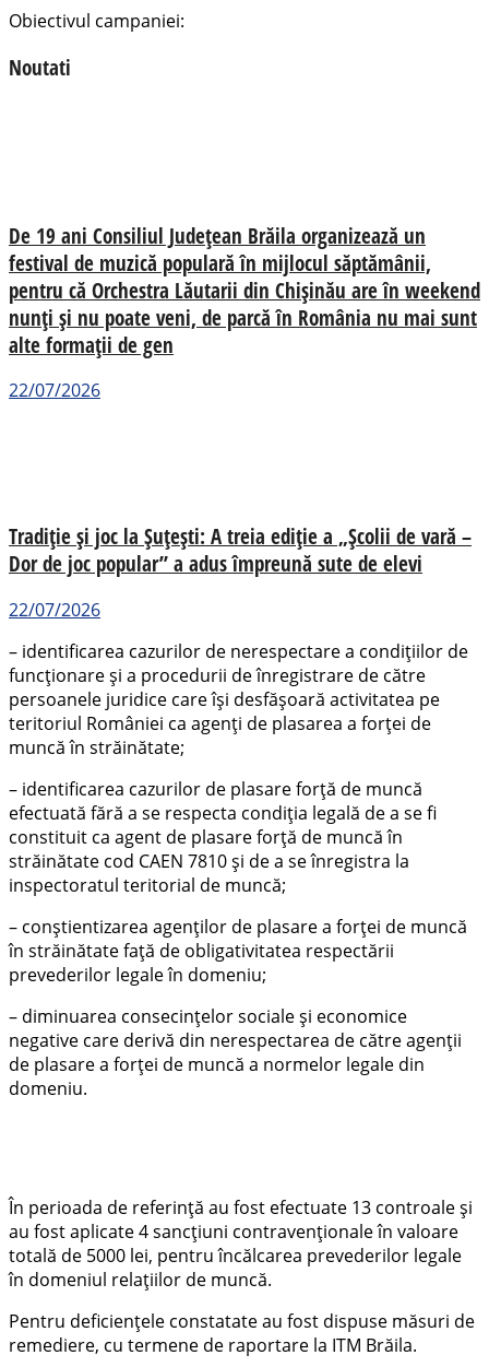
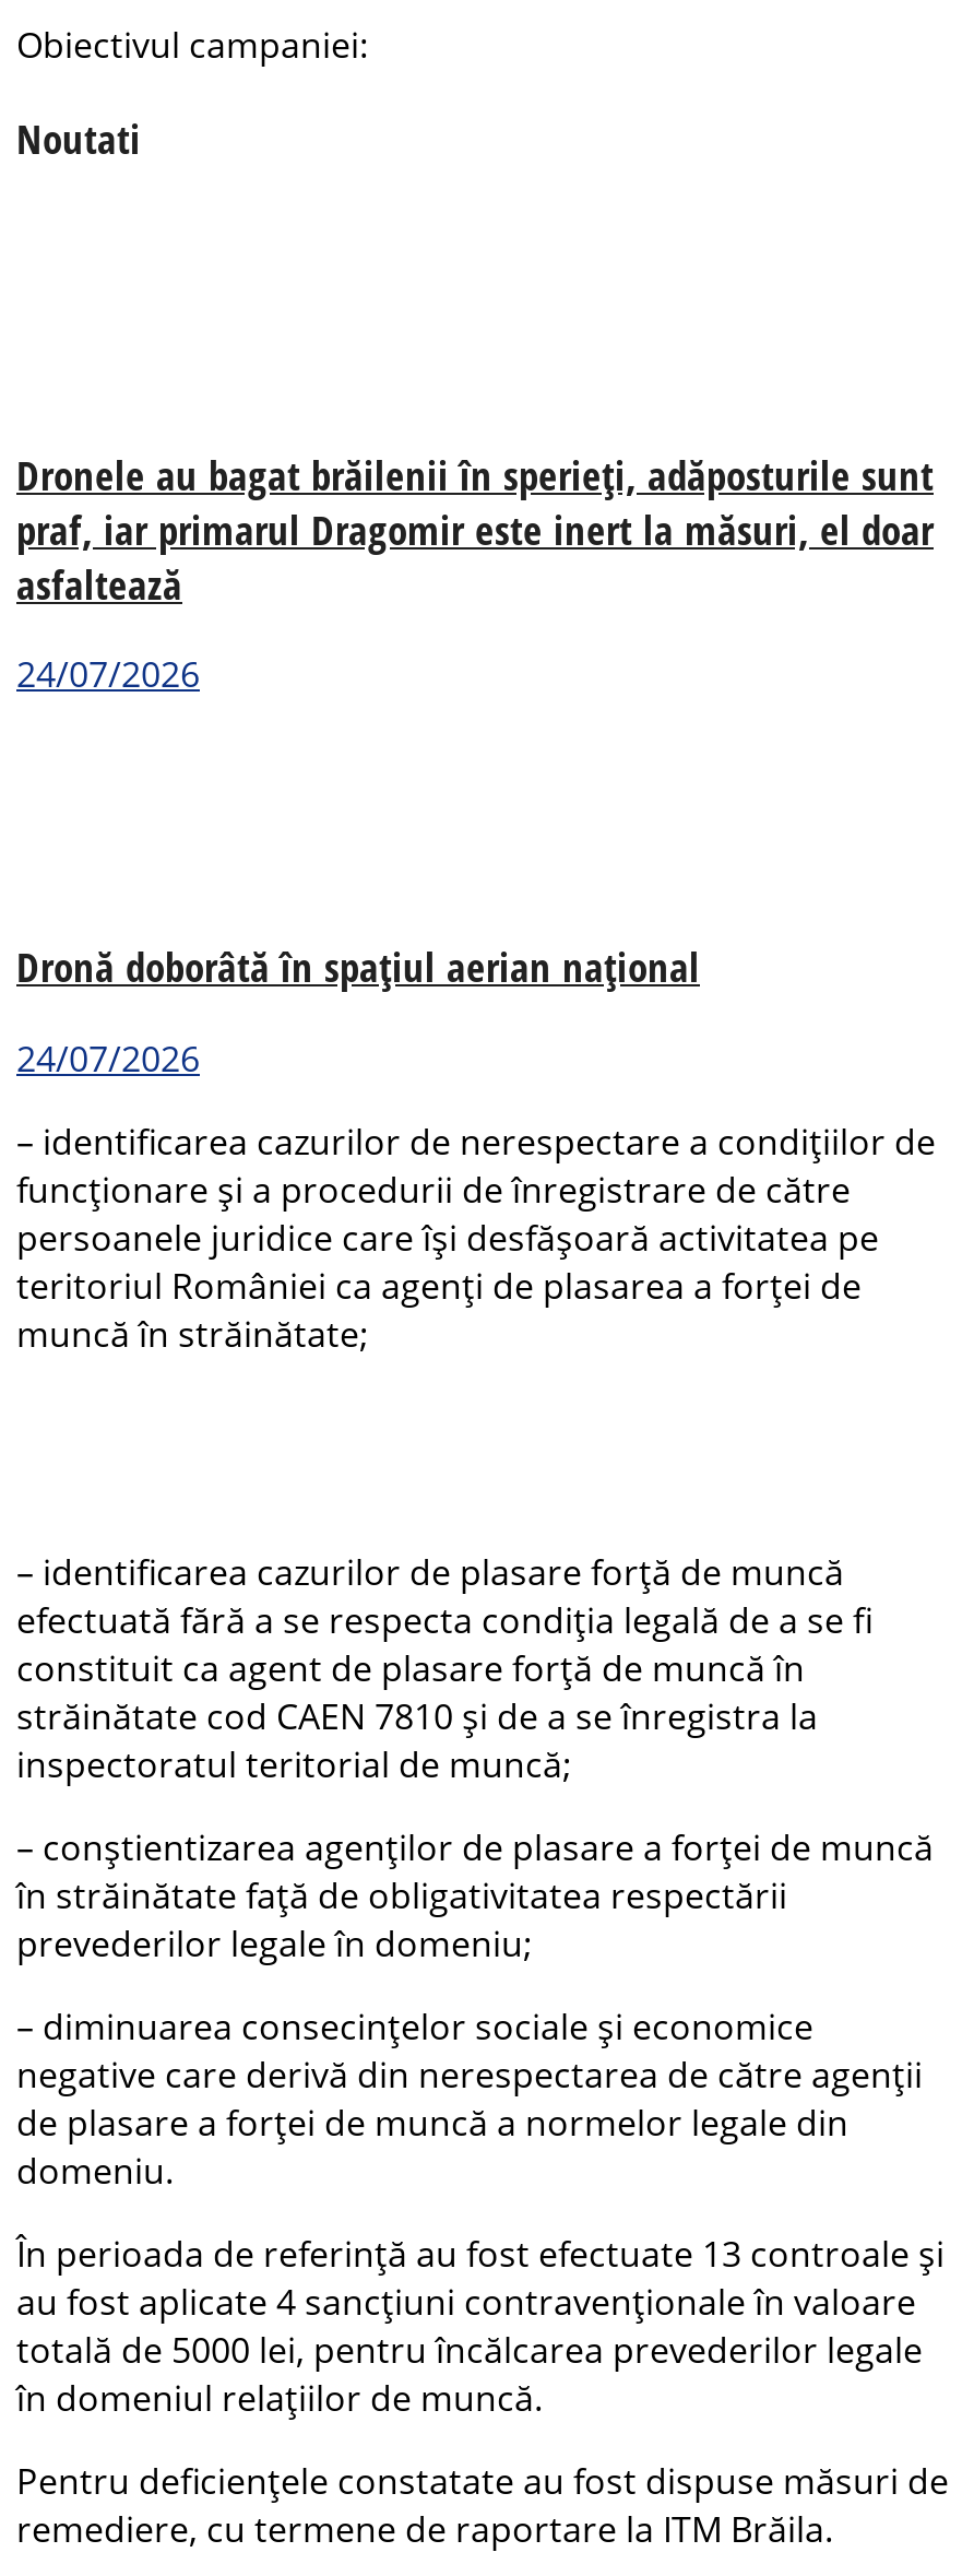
[9,221,480,358] De 19 ani Consiliul Județean Brăila organizează un | festival de muzică populară în mijlocul săptămânii, | pentru că Orchestra Lăutarii din Chișinău are în weekend | nunți și nu poate veni, de parcă în România nu mai sunt | alte formații de gen -> [16,446,934,610] Dronele au bagat brăilenii în sperieți, adăposturile sunt | praf, iar primarul Dragomir este inert la măsuri, el doar | asfaltează
[9,378,100,402] 22/07/2026 -> [16,651,200,699] 24/07/2026
[9,522,472,577] Tradiție și joc la Șuțești: A treia ediție a „Școlii de vară – | Dor de joc popular” a adus împreună sute de elevi -> [16,938,700,993] Dronă doborâtă în spațiul aerian național
[9,598,100,622] 22/07/2026 -> [16,1034,200,1082] 24/07/2026

